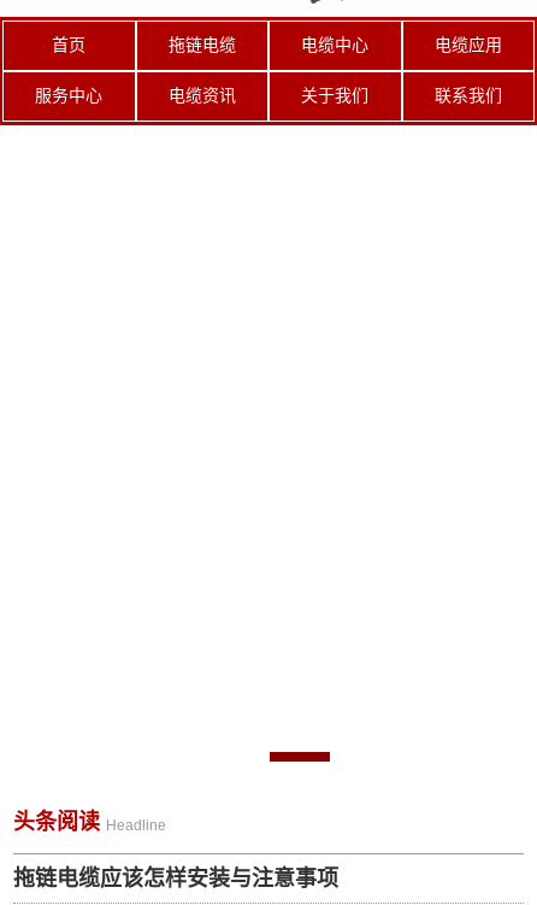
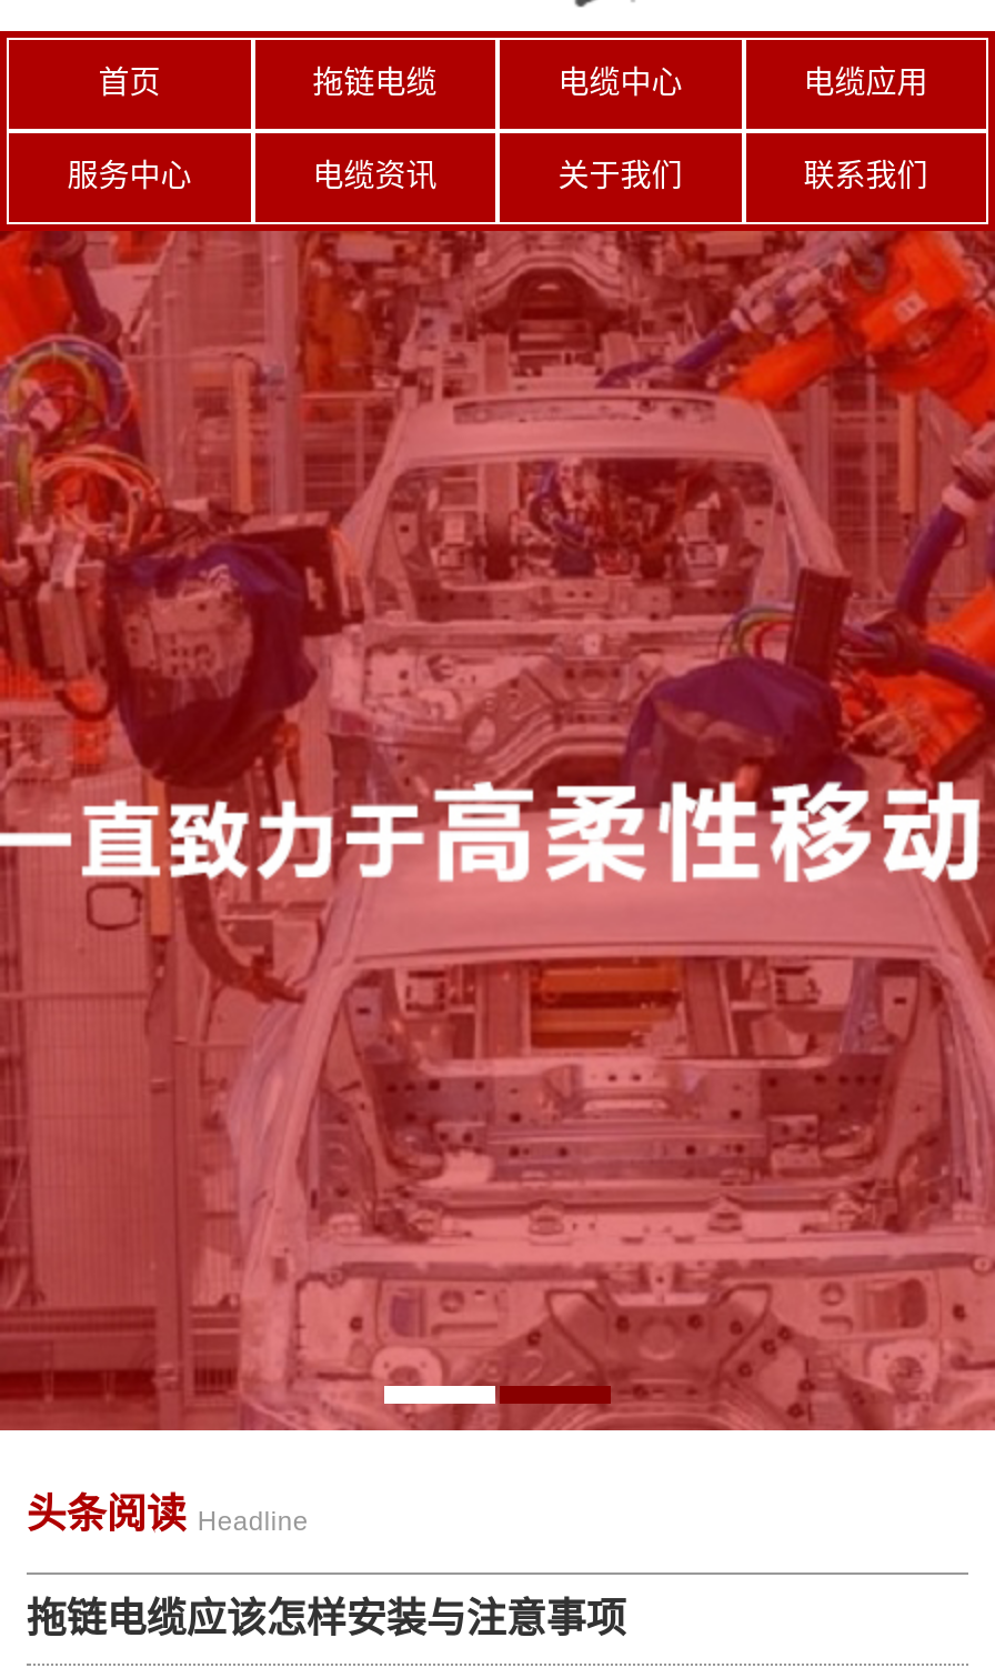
none -> [7,231,988,1433] [image]

